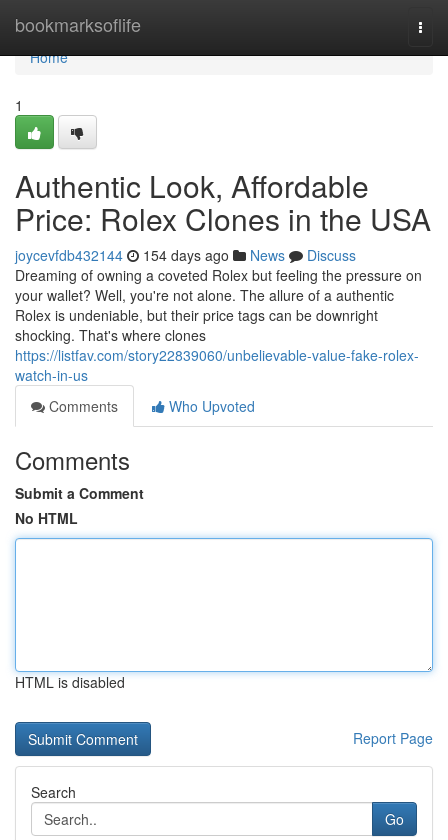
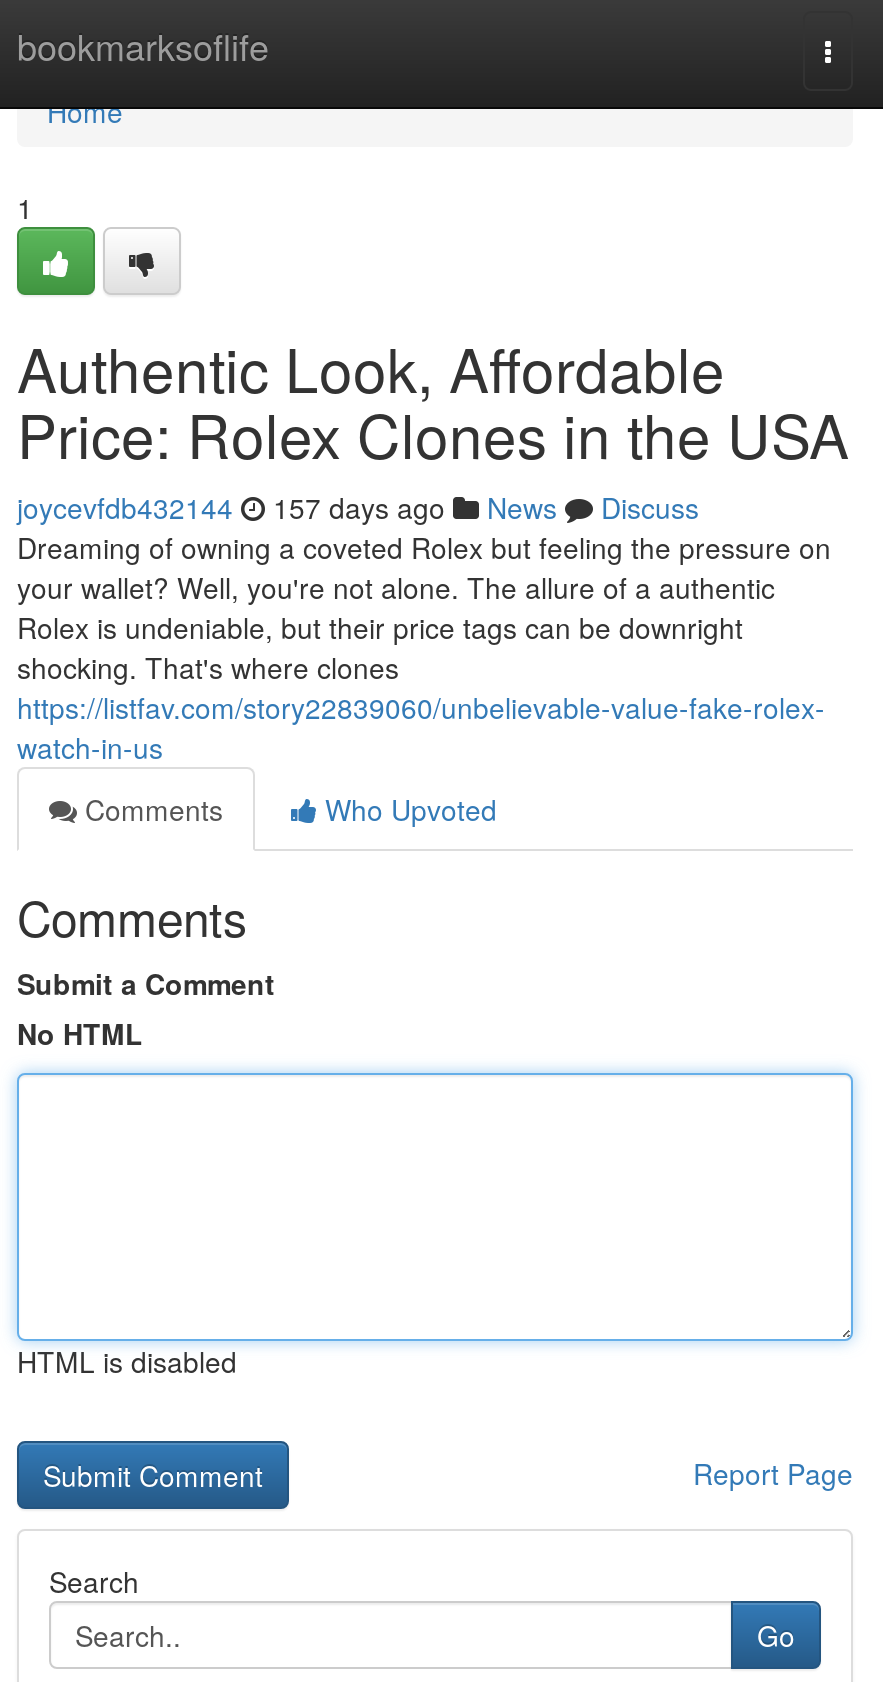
[15,245,356,265] joycevfdb432144 154 days ago News Discuss -> [17,487,699,527] joycevfdb432144 157 days ago News Discuss

